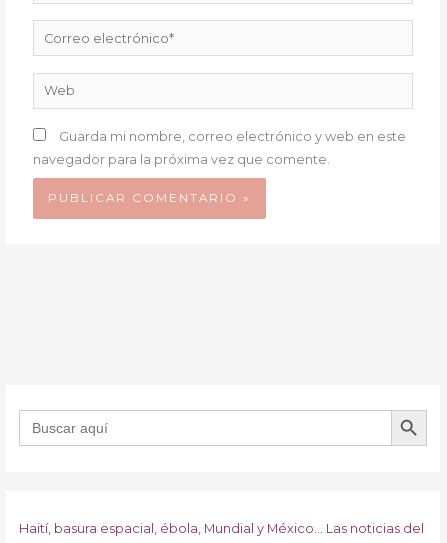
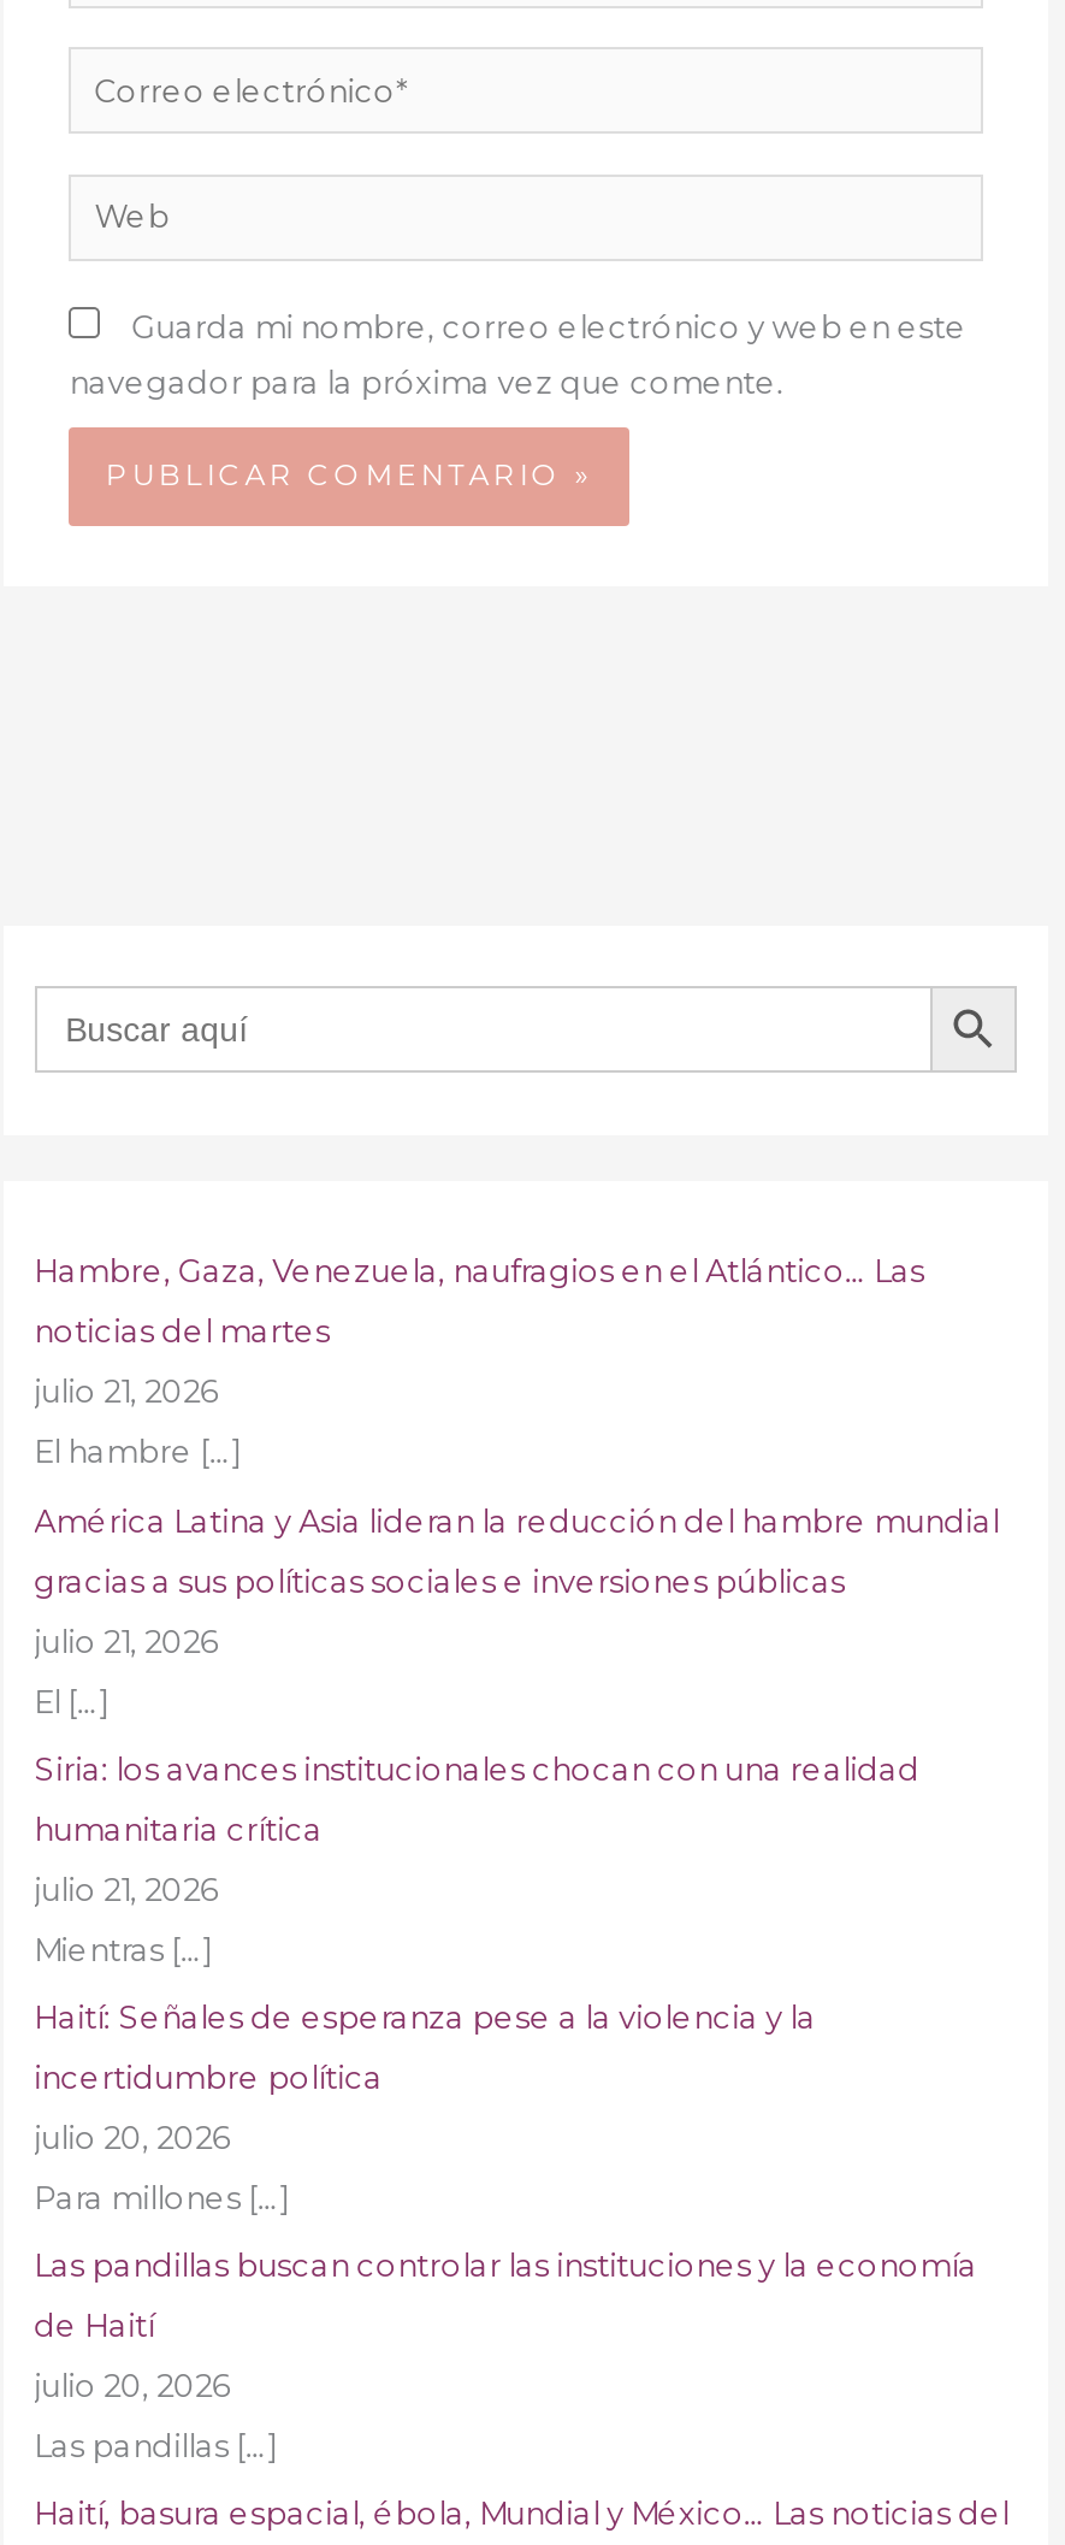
none -> [34,1254,999,2465] Hambre, Gaza, Venezuela, naufragios en el Atlántico… Las | noticias del martes | julio 21, 2026 | El hambre […] | América Latina y Asia lideran la reducción del hambre mundial | gracias a sus políticas sociales e inversiones públicas | julio 21, 2026 | El […] | Siria: los avances institucionales chocan con una realidad | humanitaria crítica | julio 21, 2026 | Mientras […] | Haití: Señales de esperanza pese a la violencia y la | incertidumbre política | julio 20, 2026 | Para millones […] | Las pandillas buscan controlar las instituciones y la economía | de Haití | julio 20, 2026 | Las pandillas […]

